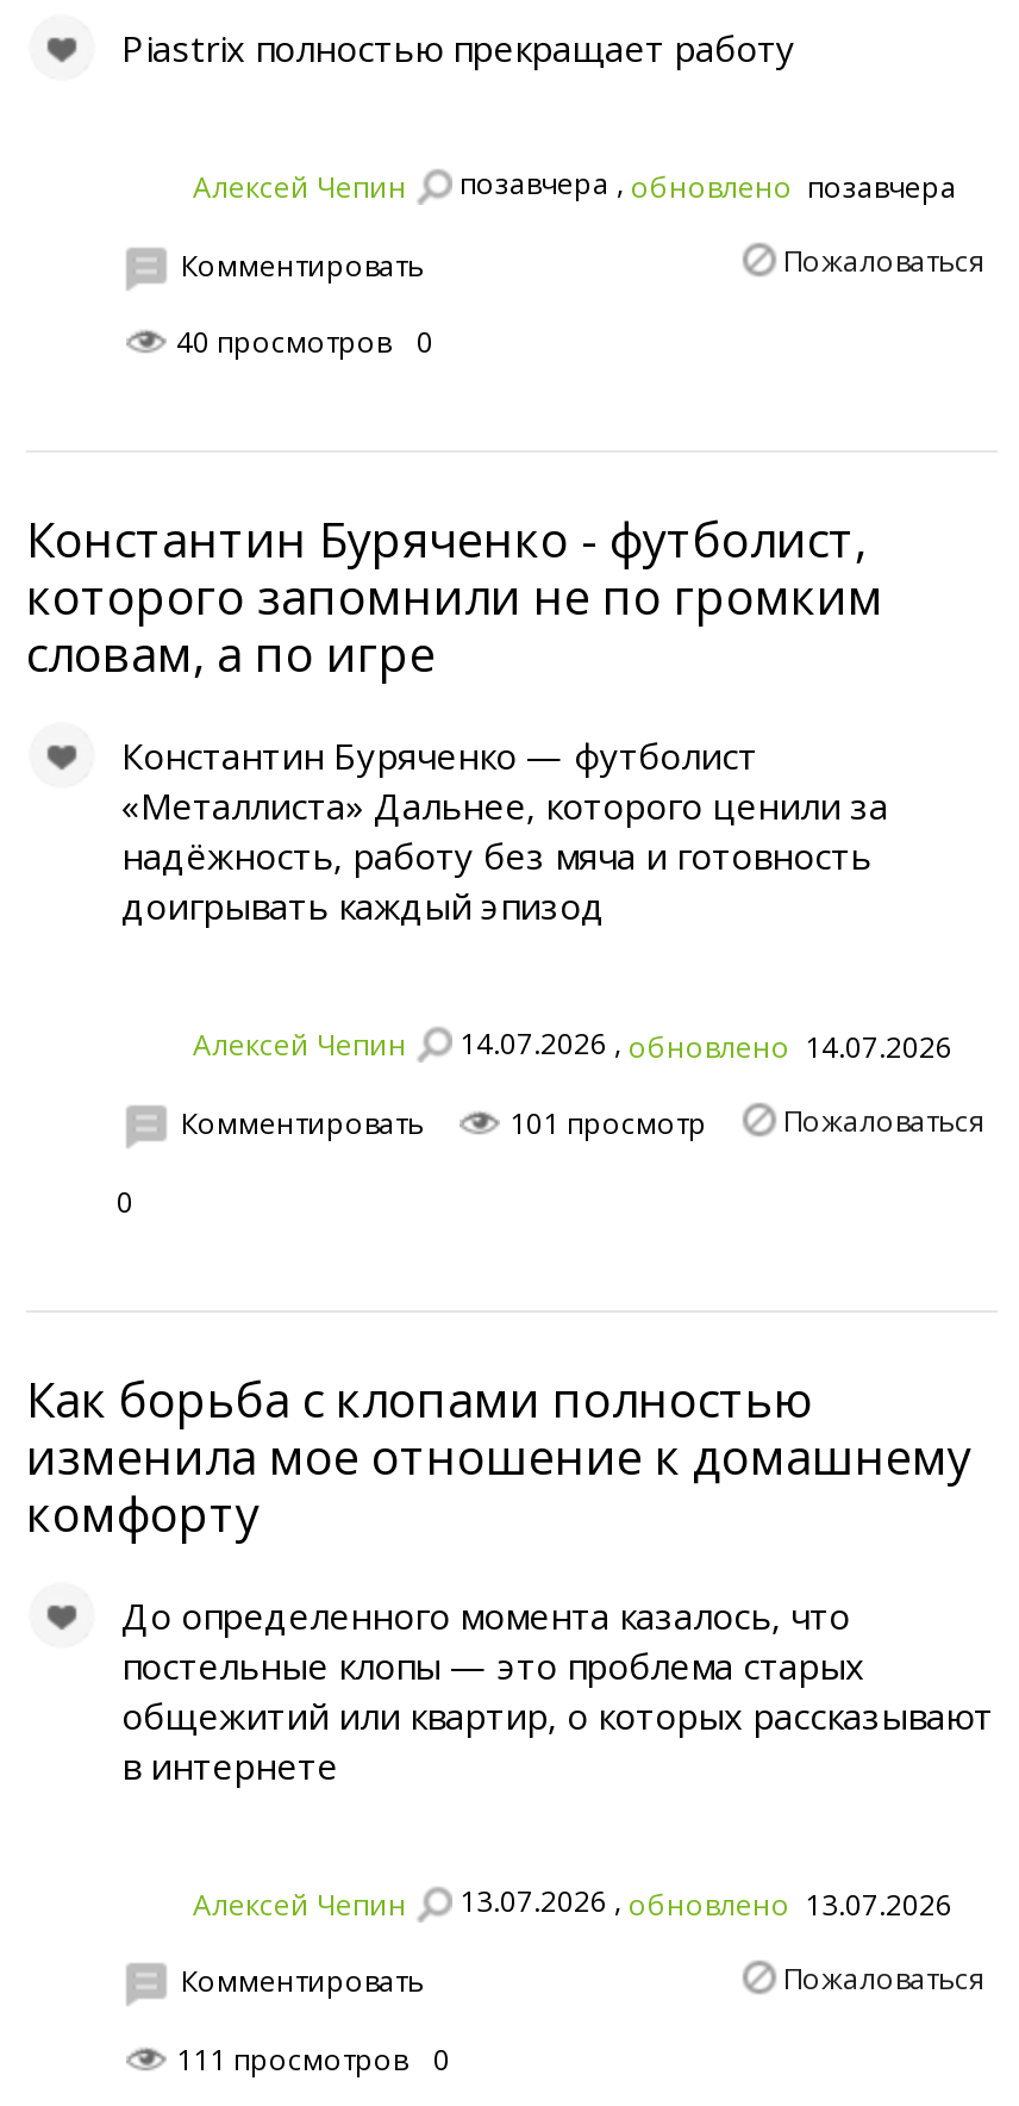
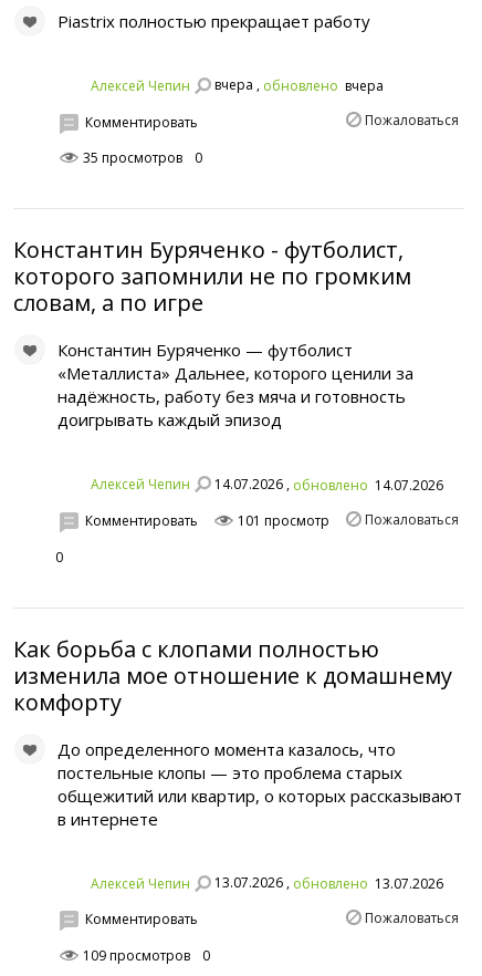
[460,164,957,208] позавчера , обновлено позавчера -> [214,75,384,95] вчера , обновлено вчера
[169,321,433,363] 40 просмотров 0 -> [80,148,202,168] 35 просмотров 0
[169,2039,450,2081] 111 просмотров 0 -> [80,946,210,965] 109 просмотров 0

